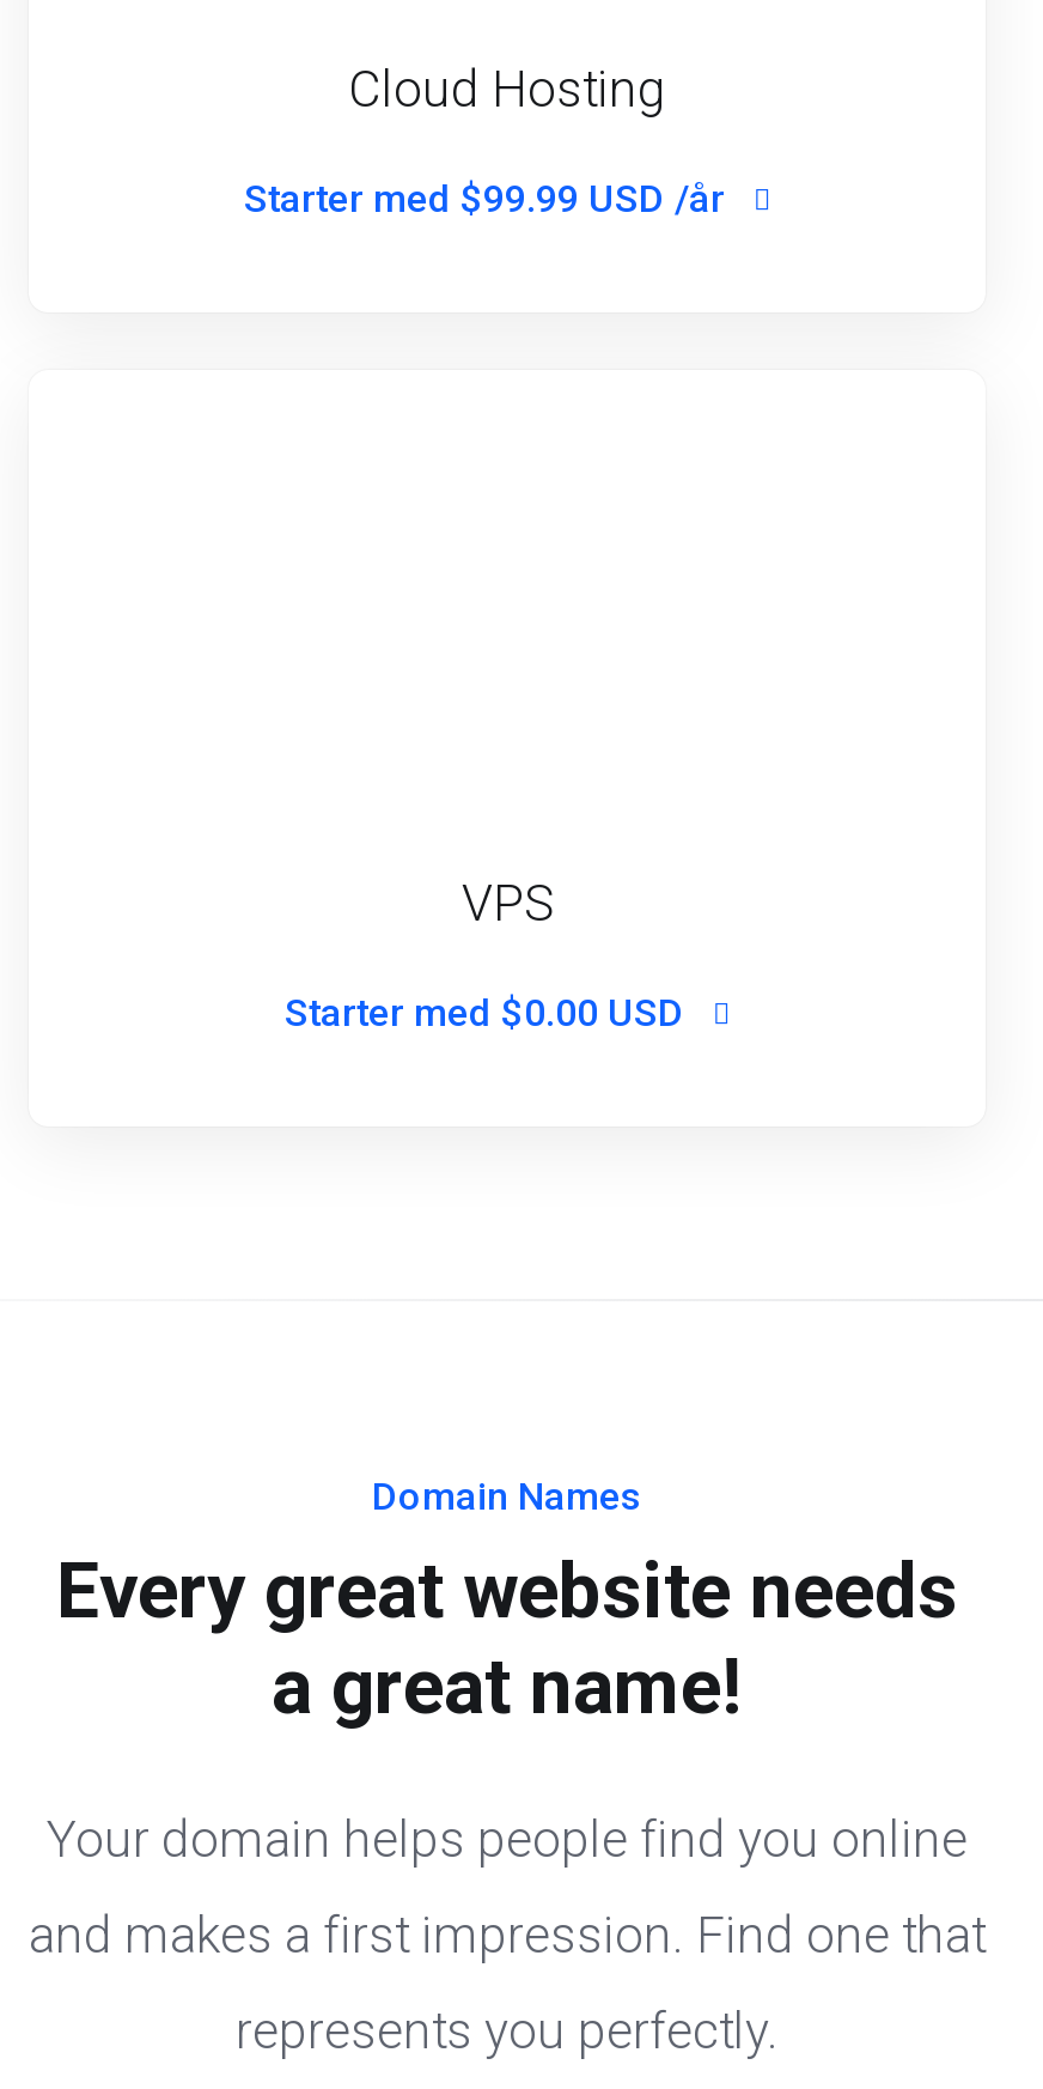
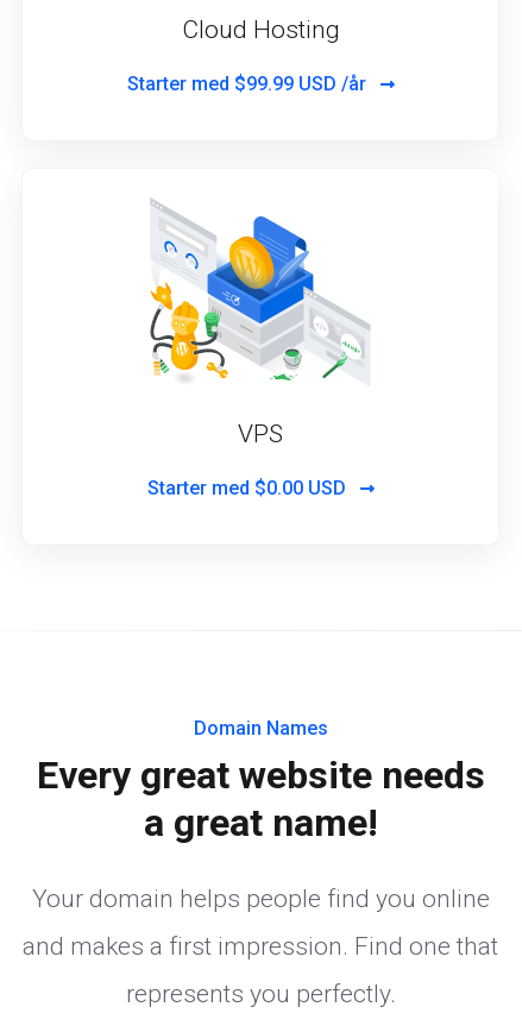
none -> [149,199,371,382] [image]

